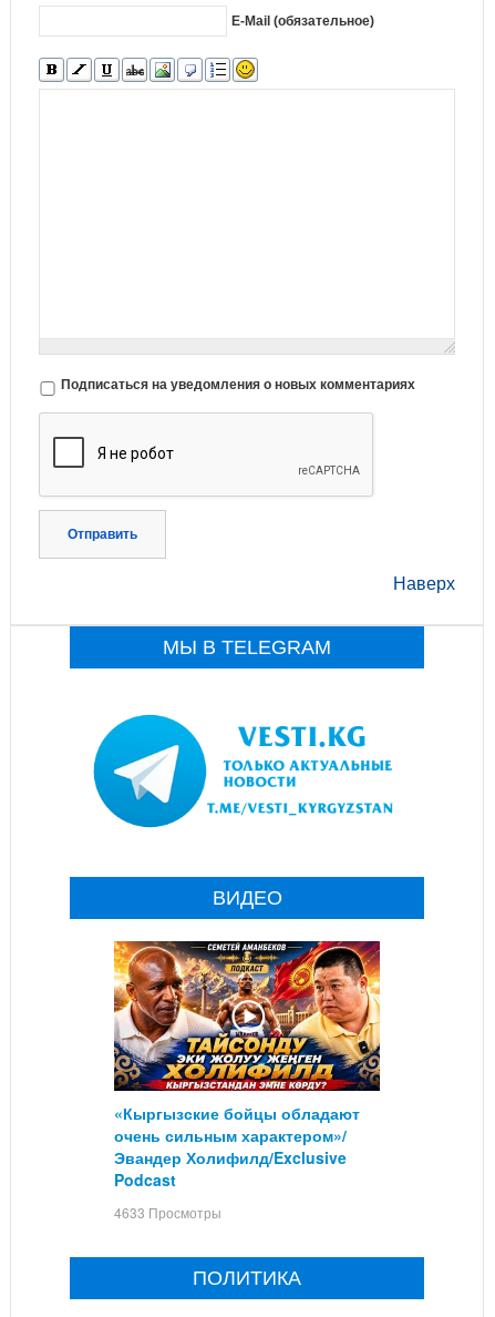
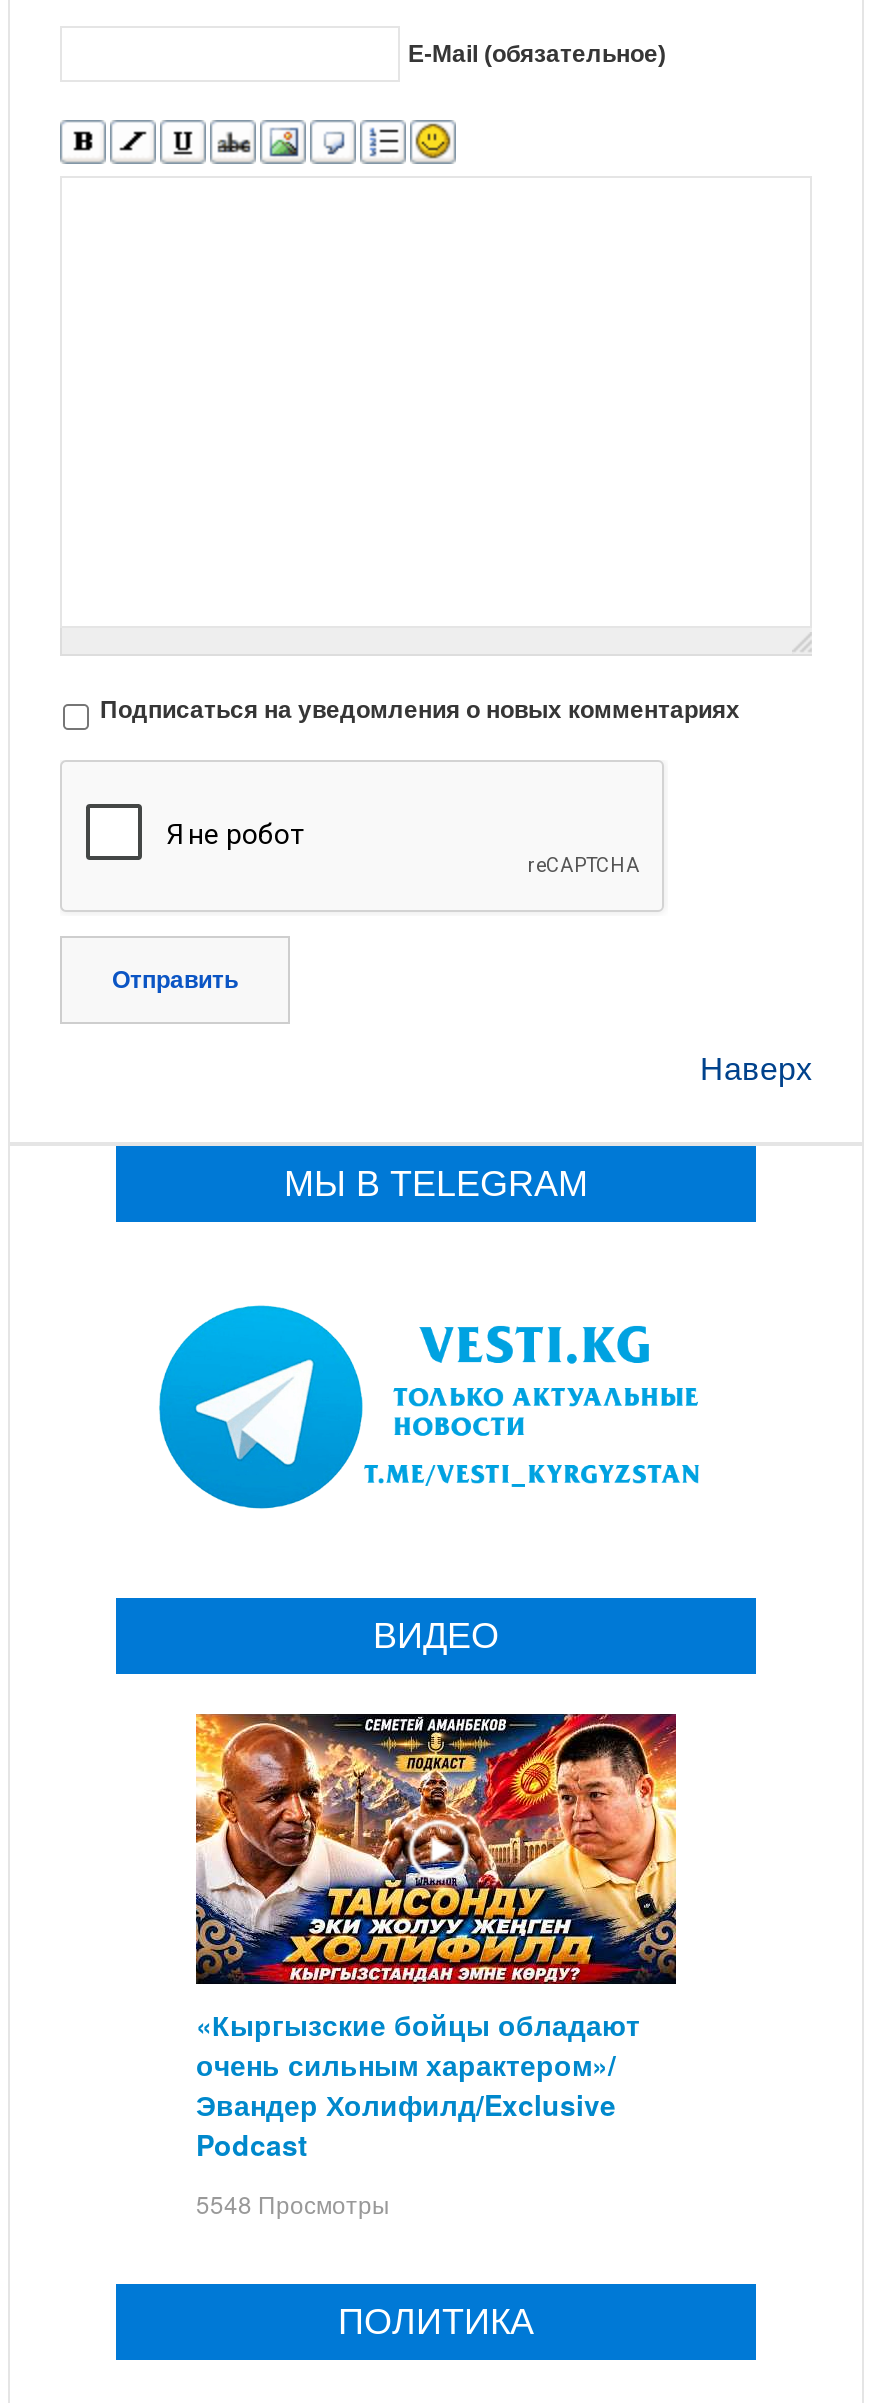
[114,1203,221,1221] 4633 Просмотры -> [196,2186,390,2220] 5548 Просмотры

